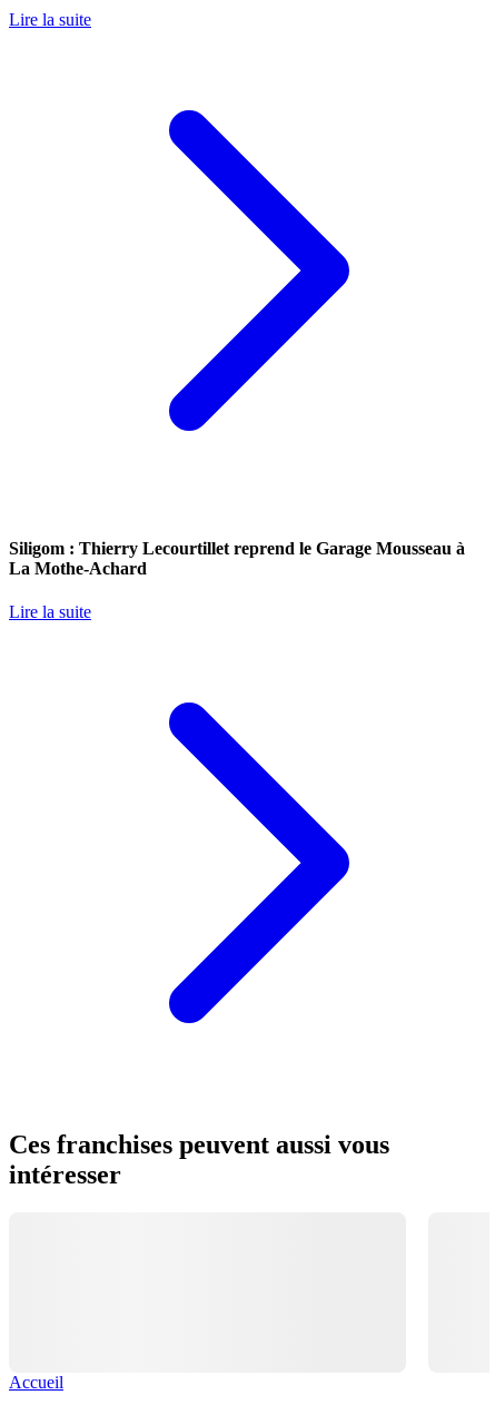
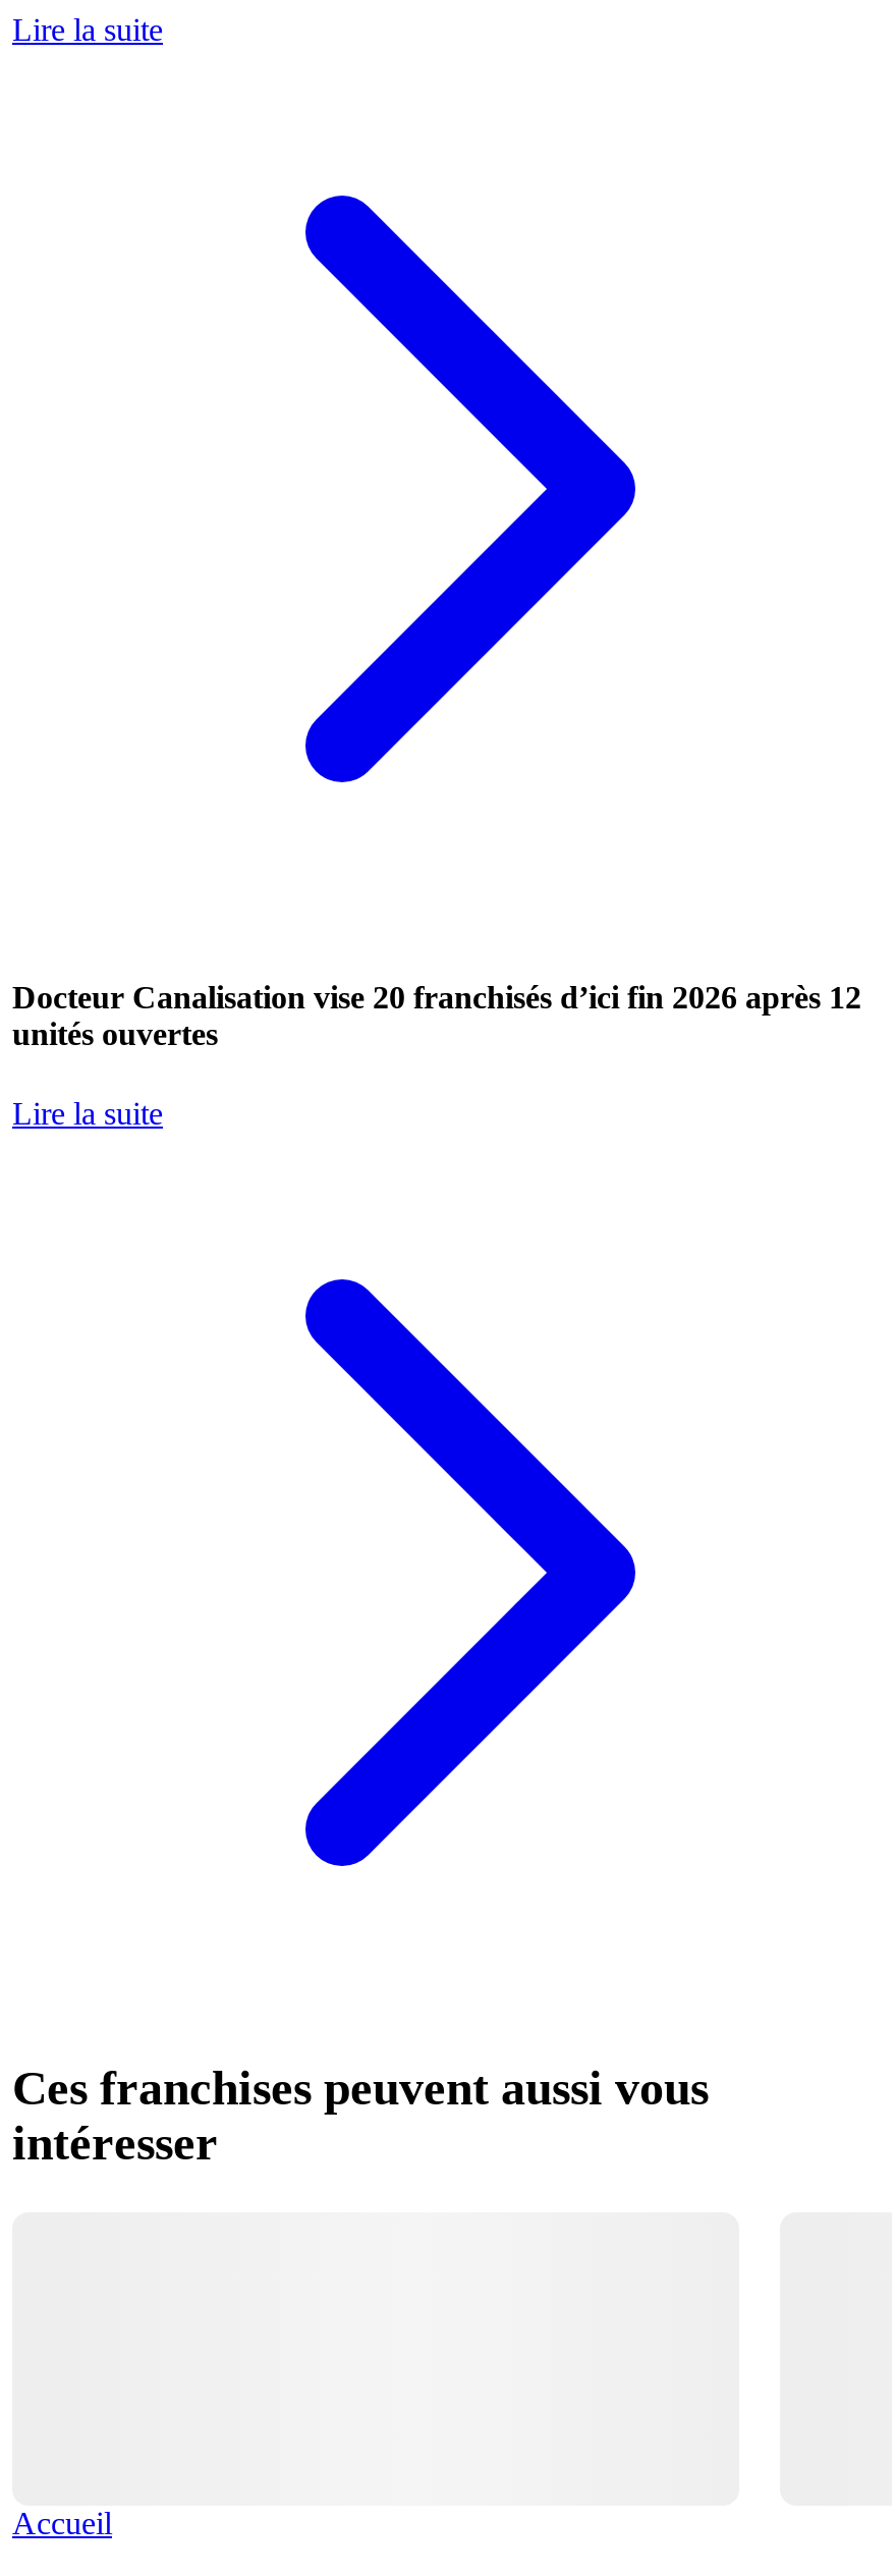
[9,539,465,578] Siligom : Thierry Lecourtillet reprend le Garage Mousseau à | La Mothe-Achard -> [12,980,861,1052] Docteur Canalisation vise 20 franchisés d’ici fin 2026 après 12 | unités ouvertes

